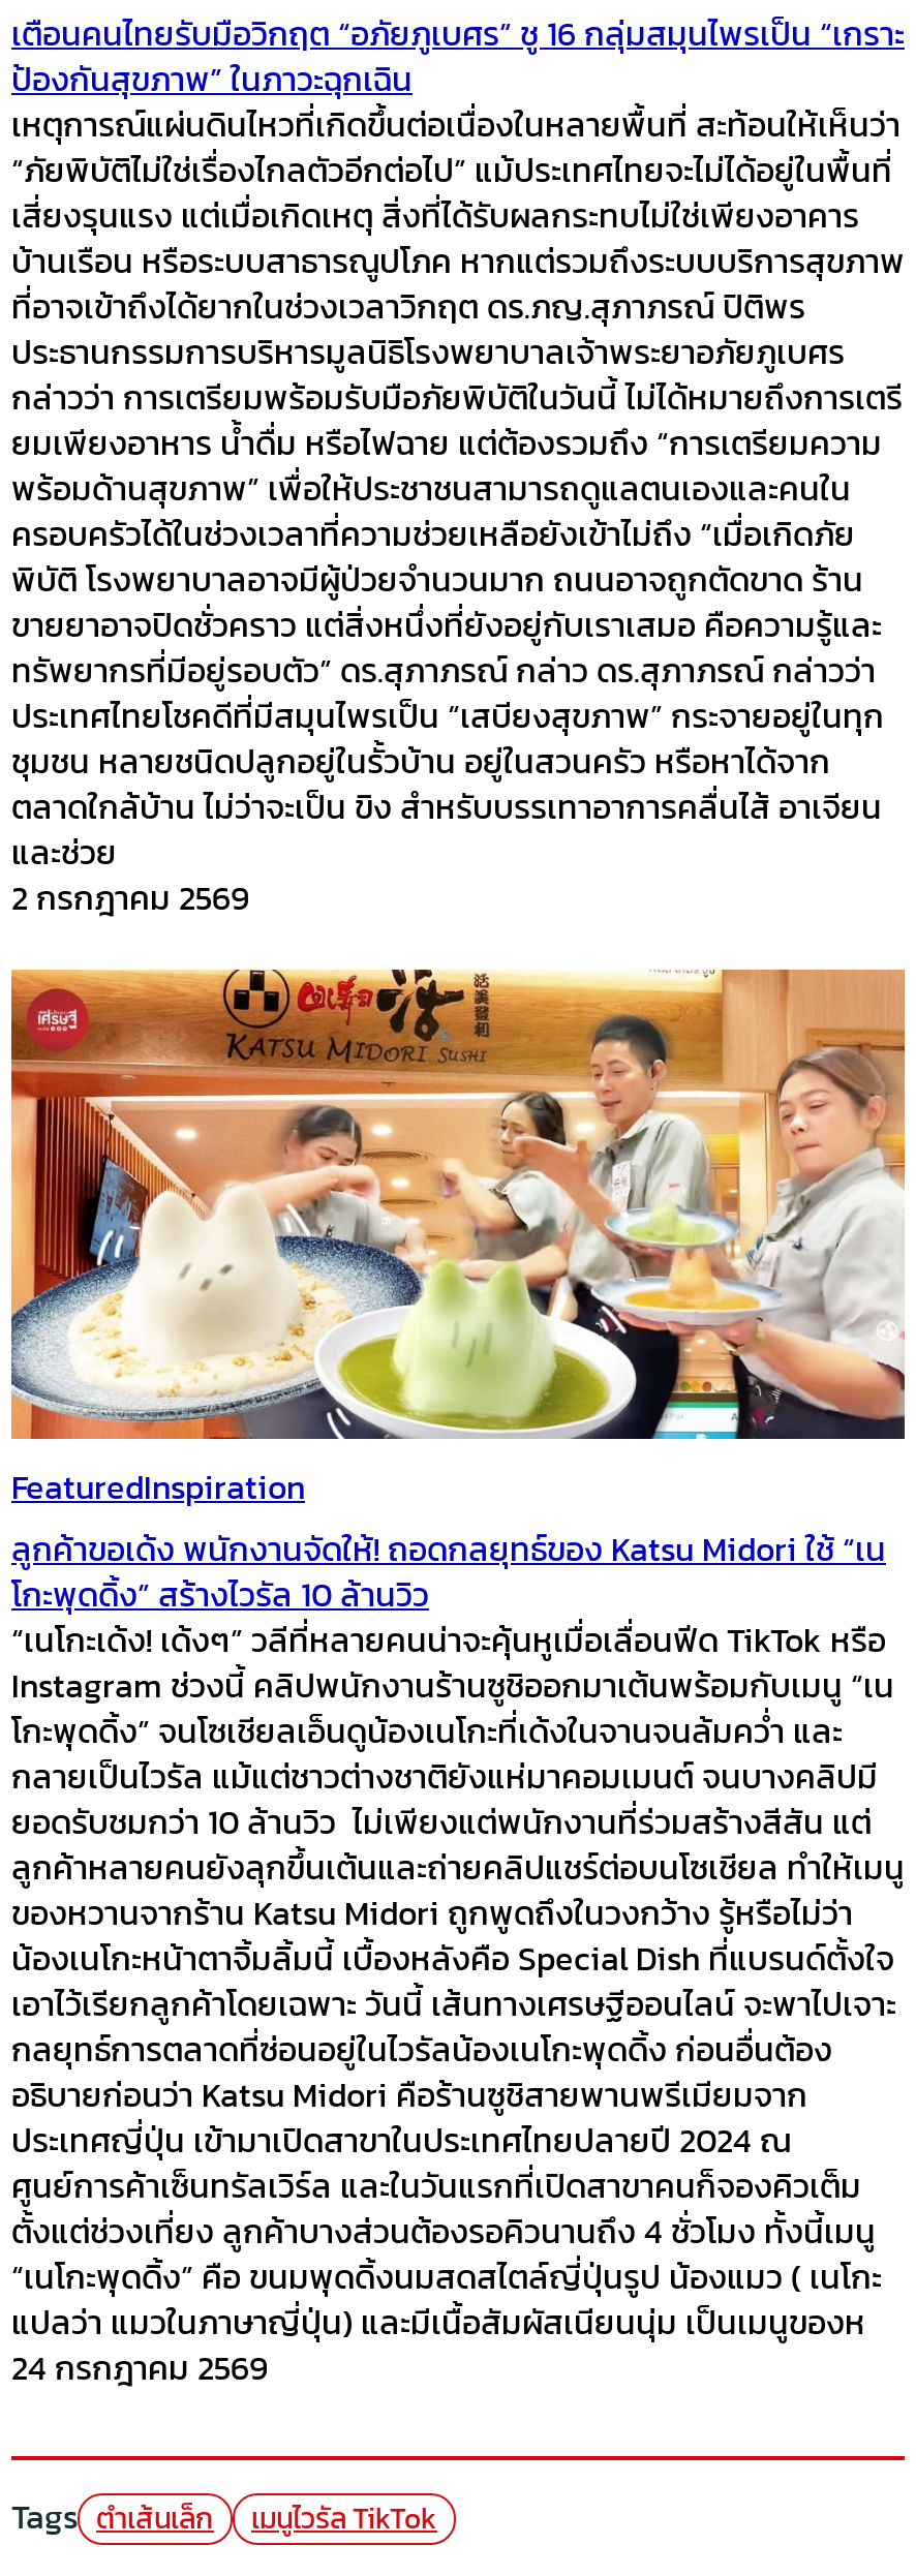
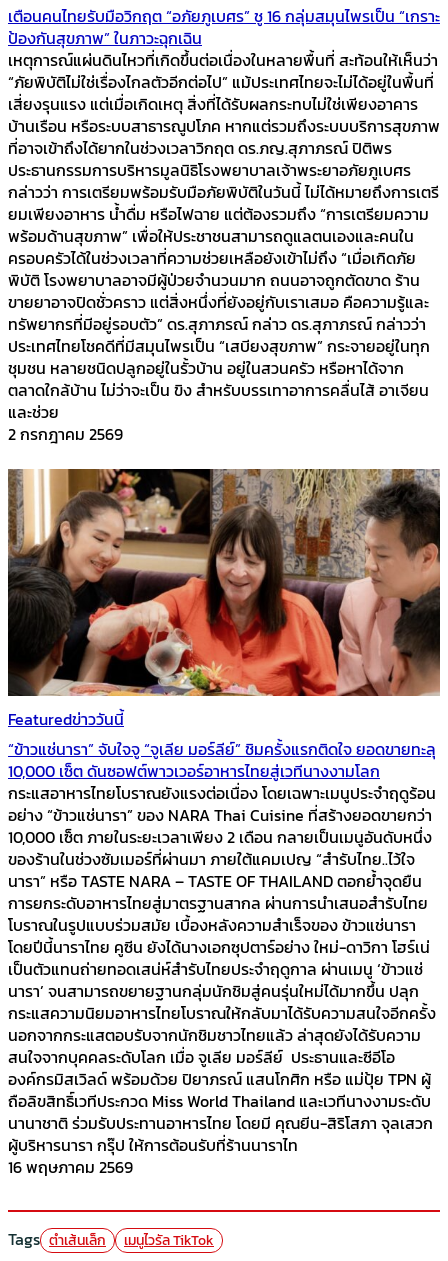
[9,968,907,2392] [image] | FeaturedInspiration | ลูกค้าขอเด้ง พนักงานจัดให้! ถอดกลยุทธ์ของ Katsu Midori ใช้ “เน | โกะพุดดิ้ง” สร้างไวรัล 10 ล้านวิว | “เนโกะเด้ง! เด้งๆ” วลีที่หลายคนน่าจะคุ้นหูเมื่อเลื่อนฟีด TikTok หรือ | Instagram ช่วงนี้ คลิปพนักงานร้านซูชิออกมาเต้นพร้อมกับเมนู “เน | โกะพุดดิ้ง” จนโซเชียลเอ็นดูน้องเนโกะที่เด้งในจานจนล้มคว่ำ และ | กลายเป็นไวรัล แม้แต่ชาวต่างชาติยังแห่มาคอมเมนต์ จนบางคลิปมี | ยอดรับชมกว่า 10 ล้านวิว ไม่เพียงแต่พนักงานที่ร่วมสร้างสีสัน แต่ | ลูกค้าหลายคนยังลุกขึ้นเต้นและถ่ายคลิปแชร์ต่อบนโซเชียล ทำให้เมนู | ของหวานจากร้าน Katsu Midori ถูกพูดถึงในวงกว้าง รู้หรือไม่ว่า | น้องเนโกะหน้าตาจิ้มลิ้มนี้ เบื้องหลังคือ Special Dish ที่แบรนด์ตั้งใจ | เอาไว้เรียกลูกค้าโดยเฉพาะ วันนี้ เส้นทางเศรษฐีออนไลน์ จะพาไปเจาะ | กลยุทธ์การตลาดที่ซ่อนอยู่ในไวรัลน้องเนโกะพุดดิ้ง ก่อนอื่นต้อง | อธิบายก่อนว่า Katsu Midori คือร้านซูชิสายพานพรีเมียมจาก | ประเทศญี่ปุ่น เข้ามาเปิดสาขาในประเทศไทยปลายปี 2024 ณ | ศูนย์การค้าเซ็นทรัลเวิร์ล และในวันแรกที่เปิดสาขาคนก็จองคิวเต็ม | ตั้งแต่ช่วงเที่ยง ลูกค้าบางส่วนต้องรอคิวนานถึง 4 ชั่วโมง ทั้งนี้เมนู | “เนโกะพุดดิ้ง” คือ ขนมพุดดิ้งนมสดสไตล์ญี่ปุ่นรูป น้องแมว ( เนโกะ | แปลว่า แมวในภาษาญี่ปุ่น) และมีเนื้อสัมผัสเนียนนุ่ม เป็นเมนูของห | 24 กรกฎาคม 2569 -> [7,468,441,1179] [image] | Featuredข่าววันนี้ | “ข้าวแช่นารา” จับใจจู “จูเลีย มอร์ลีย์” ชิมครั้งแรกติดใจ ยอดขายทะลุ | 10,000 เซ็ต ดันซอฟต์พาวเวอร์อาหารไทยสู่เวทีนางงามโลก | กระแสอาหารไทยโบราณยังแรงต่อเนื่อง โดยเฉพาะเมนูประจำฤดูร้อน | อย่าง “ข้าวแช่นารา” ของ NARA Thai Cuisine ที่สร้างยอดขายกว่า | 10,000 เซ็ต ภายในระยะเวลาเพียง 2 เดือน กลายเป็นเมนูอันดับหนึ่ง | ของร้านในช่วงซัมเมอร์ที่ผ่านมา ภายใต้แคมเปญ “สำรับไทย..ไว้ใจ | นารา” หรือ TASTE NARA – TASTE OF THAILAND ตอกย้ำจุดยืน | การยกระดับอาหารไทยสู่มาตรฐานสากล ผ่านการนำเสนอสำรับไทย | โบราณในรูปแบบร่วมสมัย เบื้องหลังความสำเร็จของ ข้าวแช่นารา | โดยปีนี้นาราไทย คูซีน ยังได้นางเอกซุปตาร์อย่าง ใหม่-ดาวิกา โฮร์เน่ | เป็นตัวแทนถ่ายทอดเสน่ห์สำรับไทยประจำฤดูกาล ผ่านเมนู ‘ข้าวแช่ | นารา’ จนสามารถขยายฐานกลุ่มนักชิมสู่คนรุ่นใหม่ได้มากขึ้น ปลุก | กระแสความนิยมอาหารไทยโบราณให้กลับมาได้รับความสนใจอีกครั้ง | นอกจากกระแสตอบรับจากนักชิมชาวไทยแล้ว ล่าสุดยังได้รับความ | สนใจจากบุคคลระดับโลก เมื่อ จูเลีย มอร์ลีย์ ประธานและซีอีโอ | องค์กรมิสเวิลด์ พร้อมด้วย ปิยาภรณ์ แสนโกศิก หรือ แม่ปุ้ย TPN ผู้ | ถือลิขสิทธิ์เวทีประกวด Miss World Thailand และเวทีนางงามระดับ | นานาชาติ ร่วมรับประทานอาหารไทย โดยมี คุณยีน-สิริโสภา จุลเสวก | ผู้บริหารนารา กรุ๊ป ให้การต้อนรับที่ร้านนาราไท | 16 พฤษภาคม 2569

